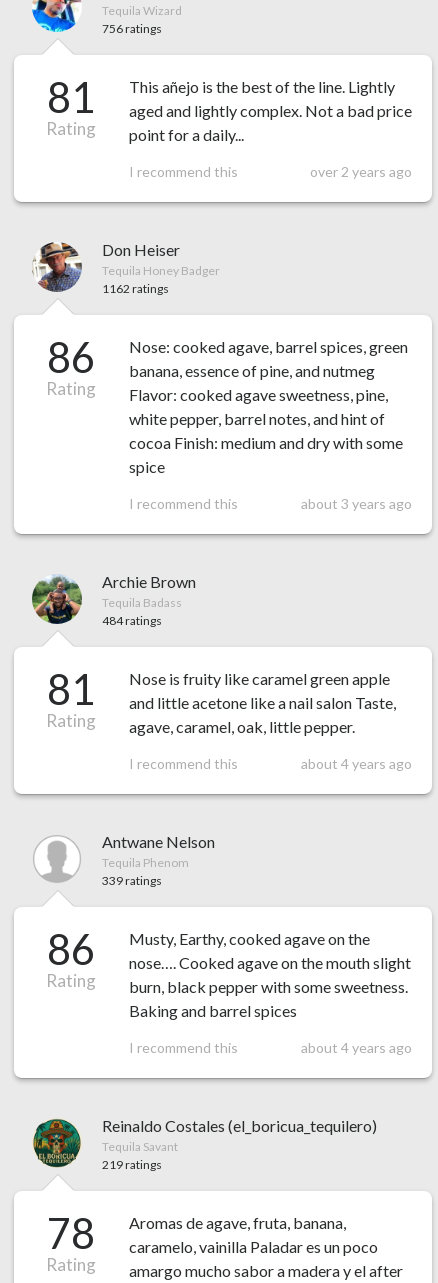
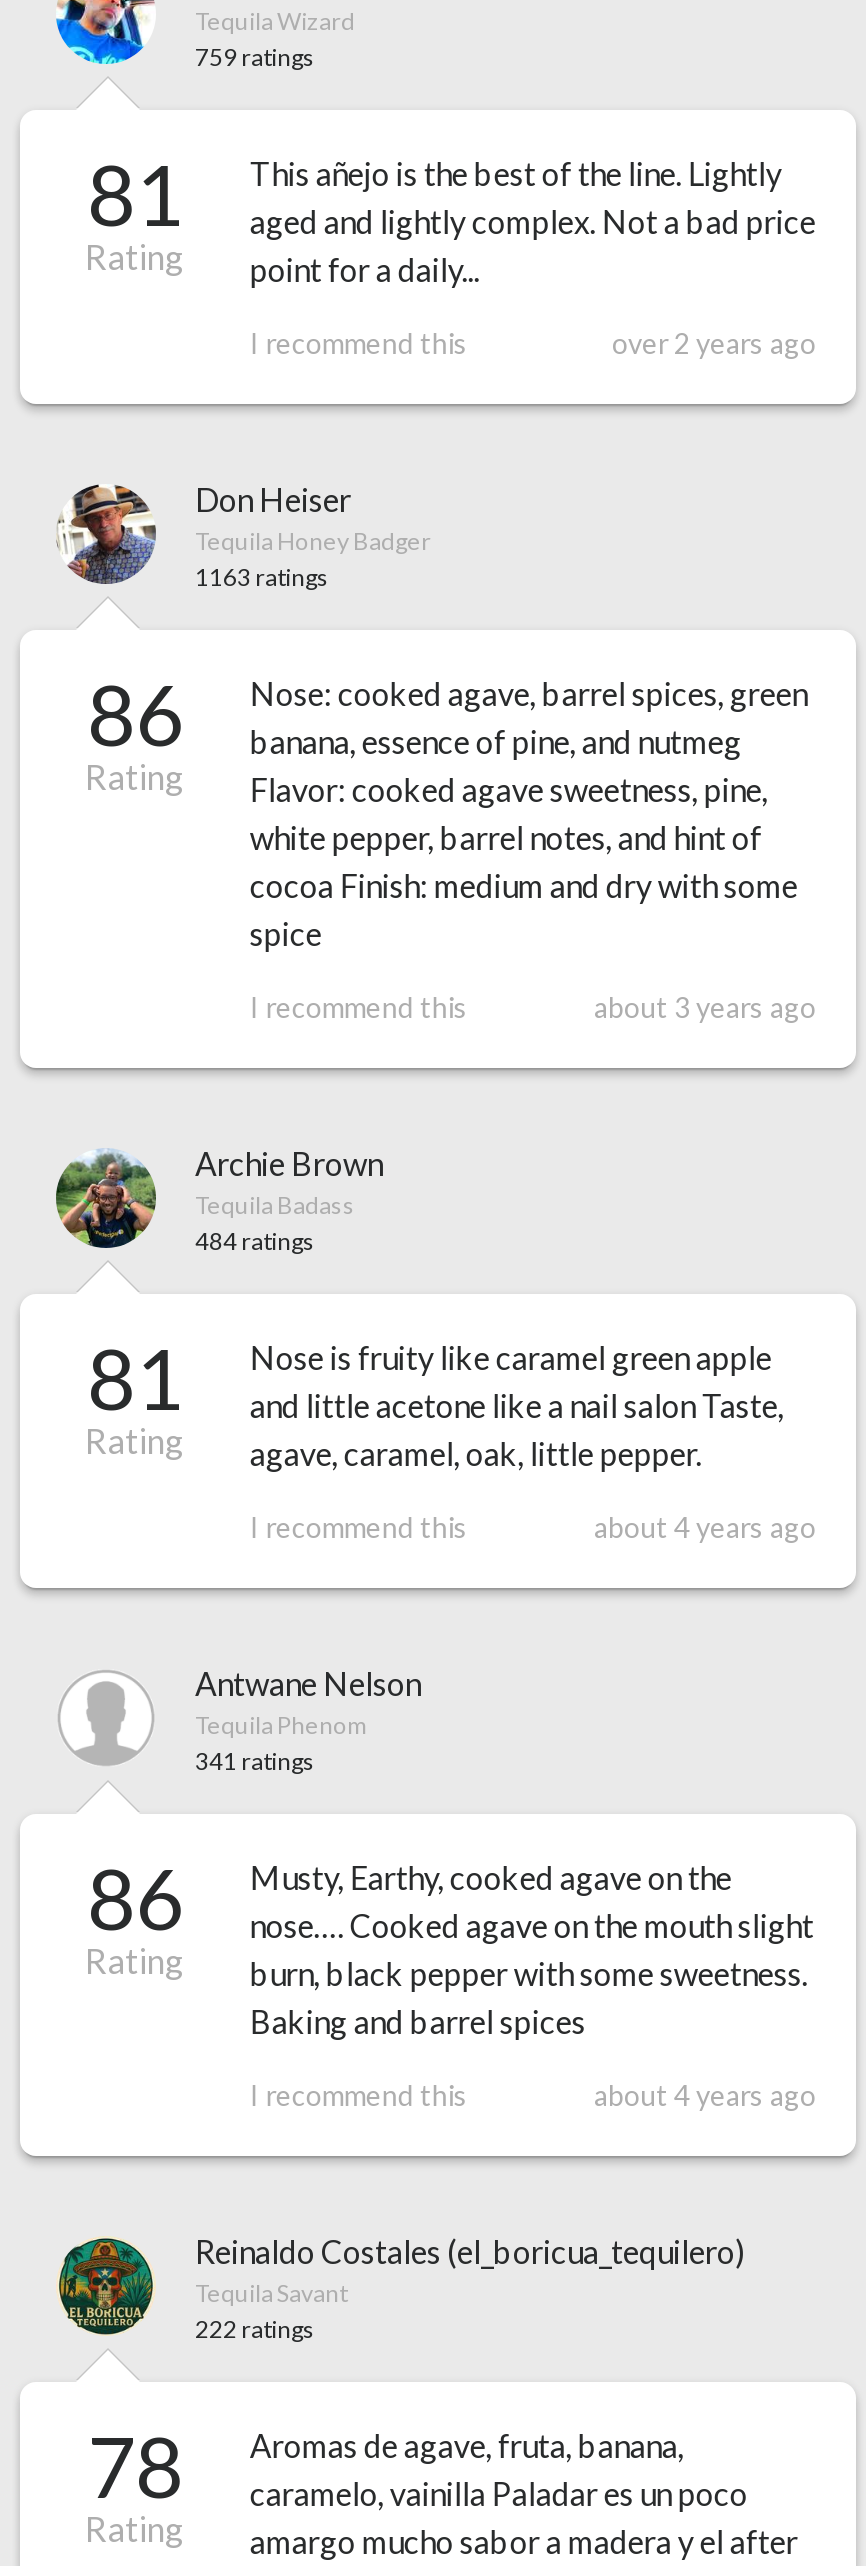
[101,21,161,36] 756 ratings -> [195,42,315,72] 759 ratings
[101,281,168,296] 1162 ratings -> [195,562,329,592] 1163 ratings
[101,873,161,888] 339 ratings -> [195,1746,315,1776] 341 ratings
[101,1157,161,1172] 219 ratings -> [195,2314,315,2344] 222 ratings

